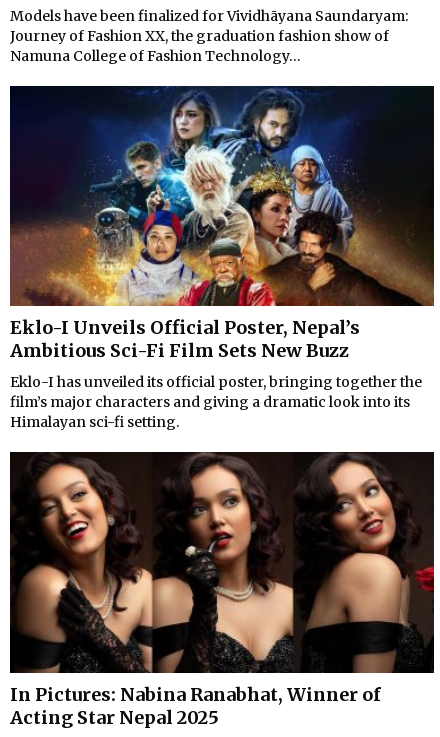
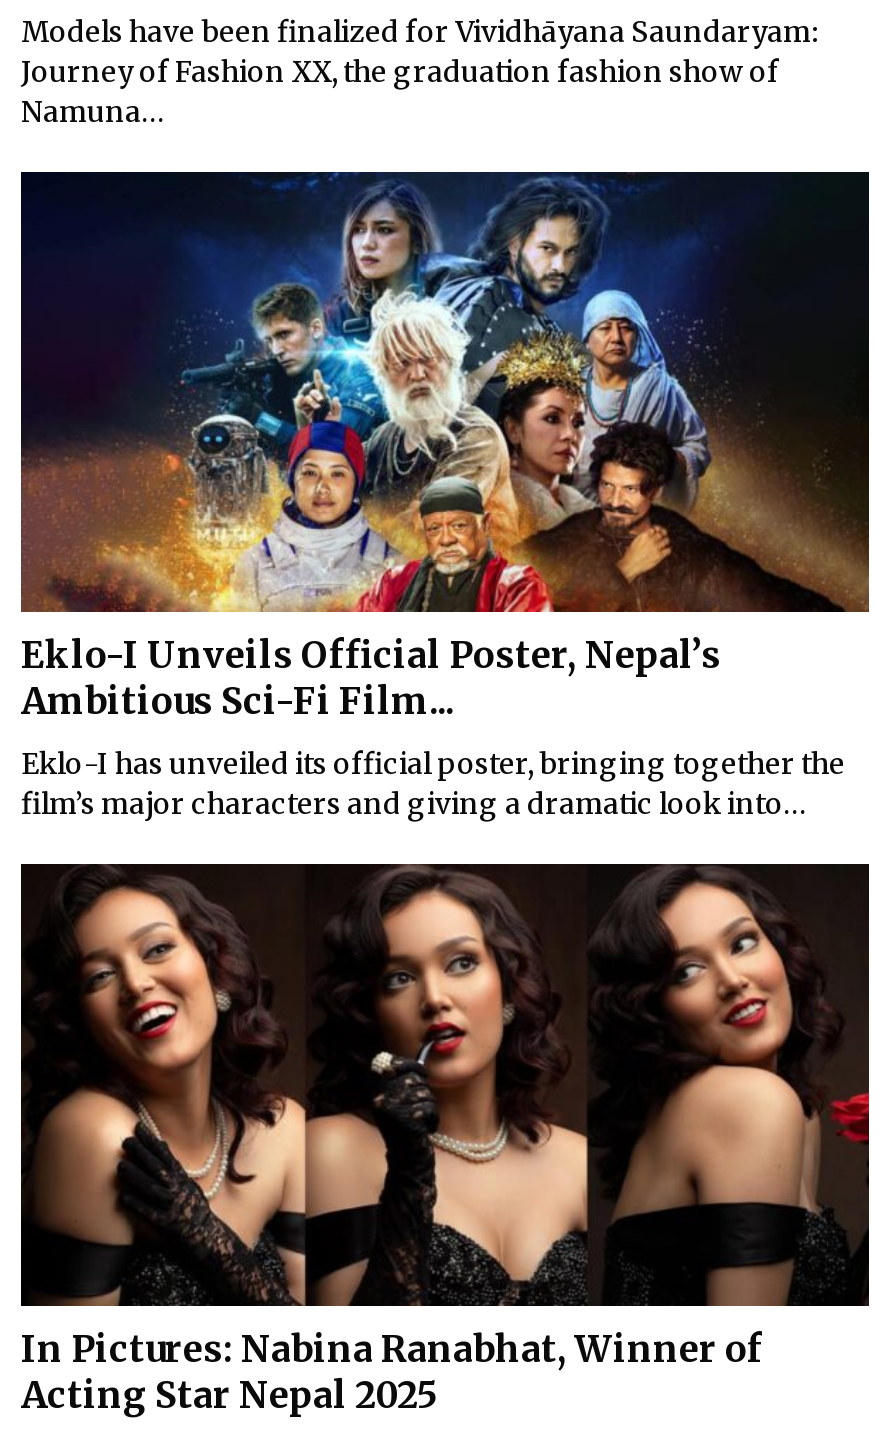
[10,47,301,65] Namuna College of Fashion Technology... -> [21,94,165,130] Namuna...
[10,339,349,362] Ambitious Sci-Fi Film Sets New Buzz -> [21,679,455,725] Ambitious Sci-Fi Film...
[10,393,410,431] film’s major characters and giving a dramatic look into its | Himalayan sci-fi setting. -> [21,787,807,823] film’s major characters and giving a dramatic look into...

